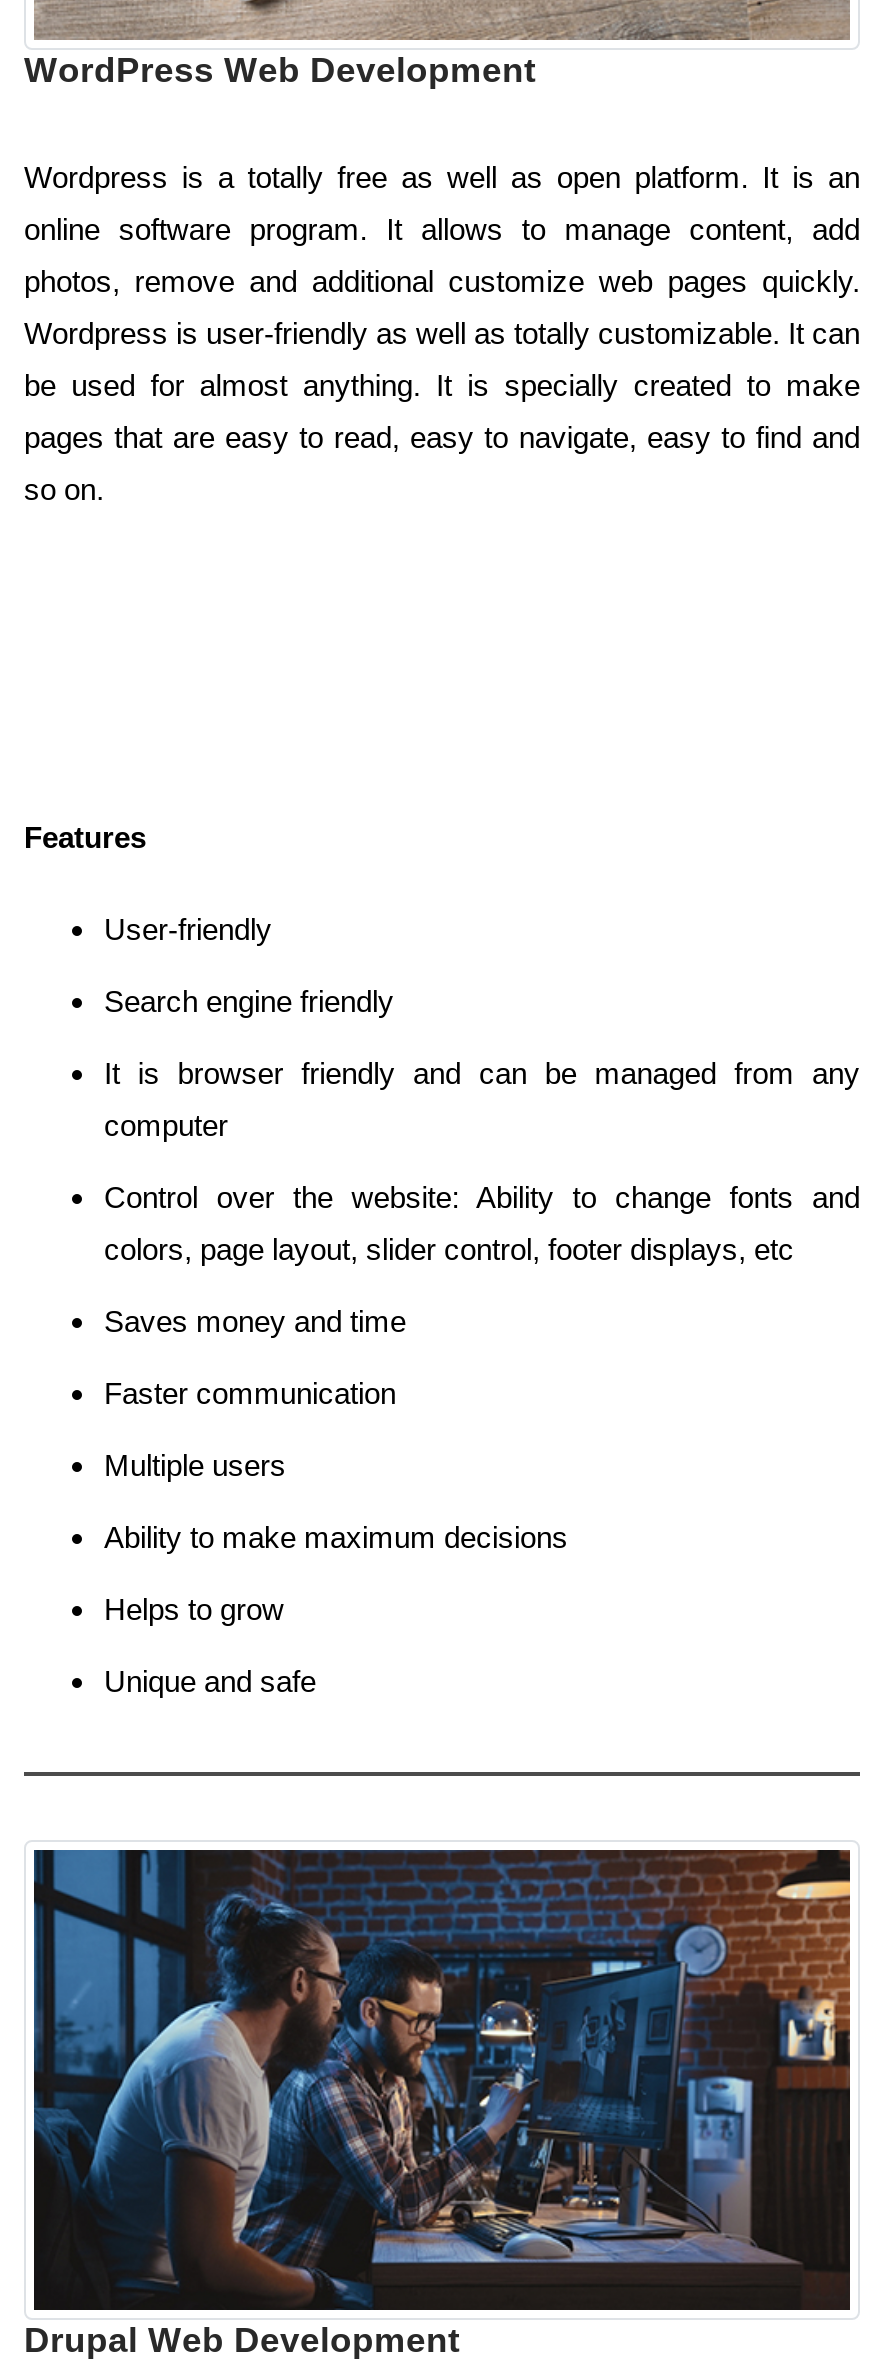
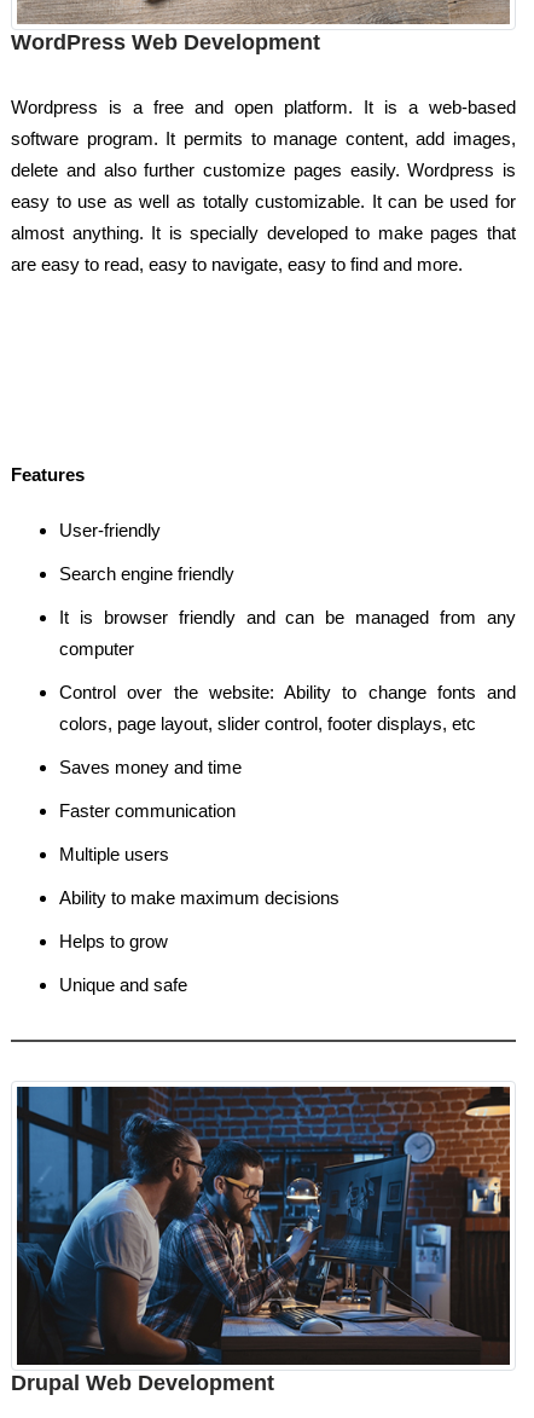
[24,160,860,506] Wordpress is a totally free as well as open platform. It is an | online software program. It allows to manage content, add | photos, remove and additional customize web pages quickly. | Wordpress is user-friendly as well as totally customizable. It can | be used for almost anything. It is specially created to make | pages that are easy to read, easy to navigate, easy to find and | so on. -> [11,96,516,274] Wordpress is a free and open platform. It is a web-based | software program. It permits to manage content, add images, | delete and also further customize pages easily. Wordpress is | easy to use as well as totally customizable. It can be used for | almost anything. It is specially developed to make pages that | are easy to read, easy to navigate, easy to find and more.

